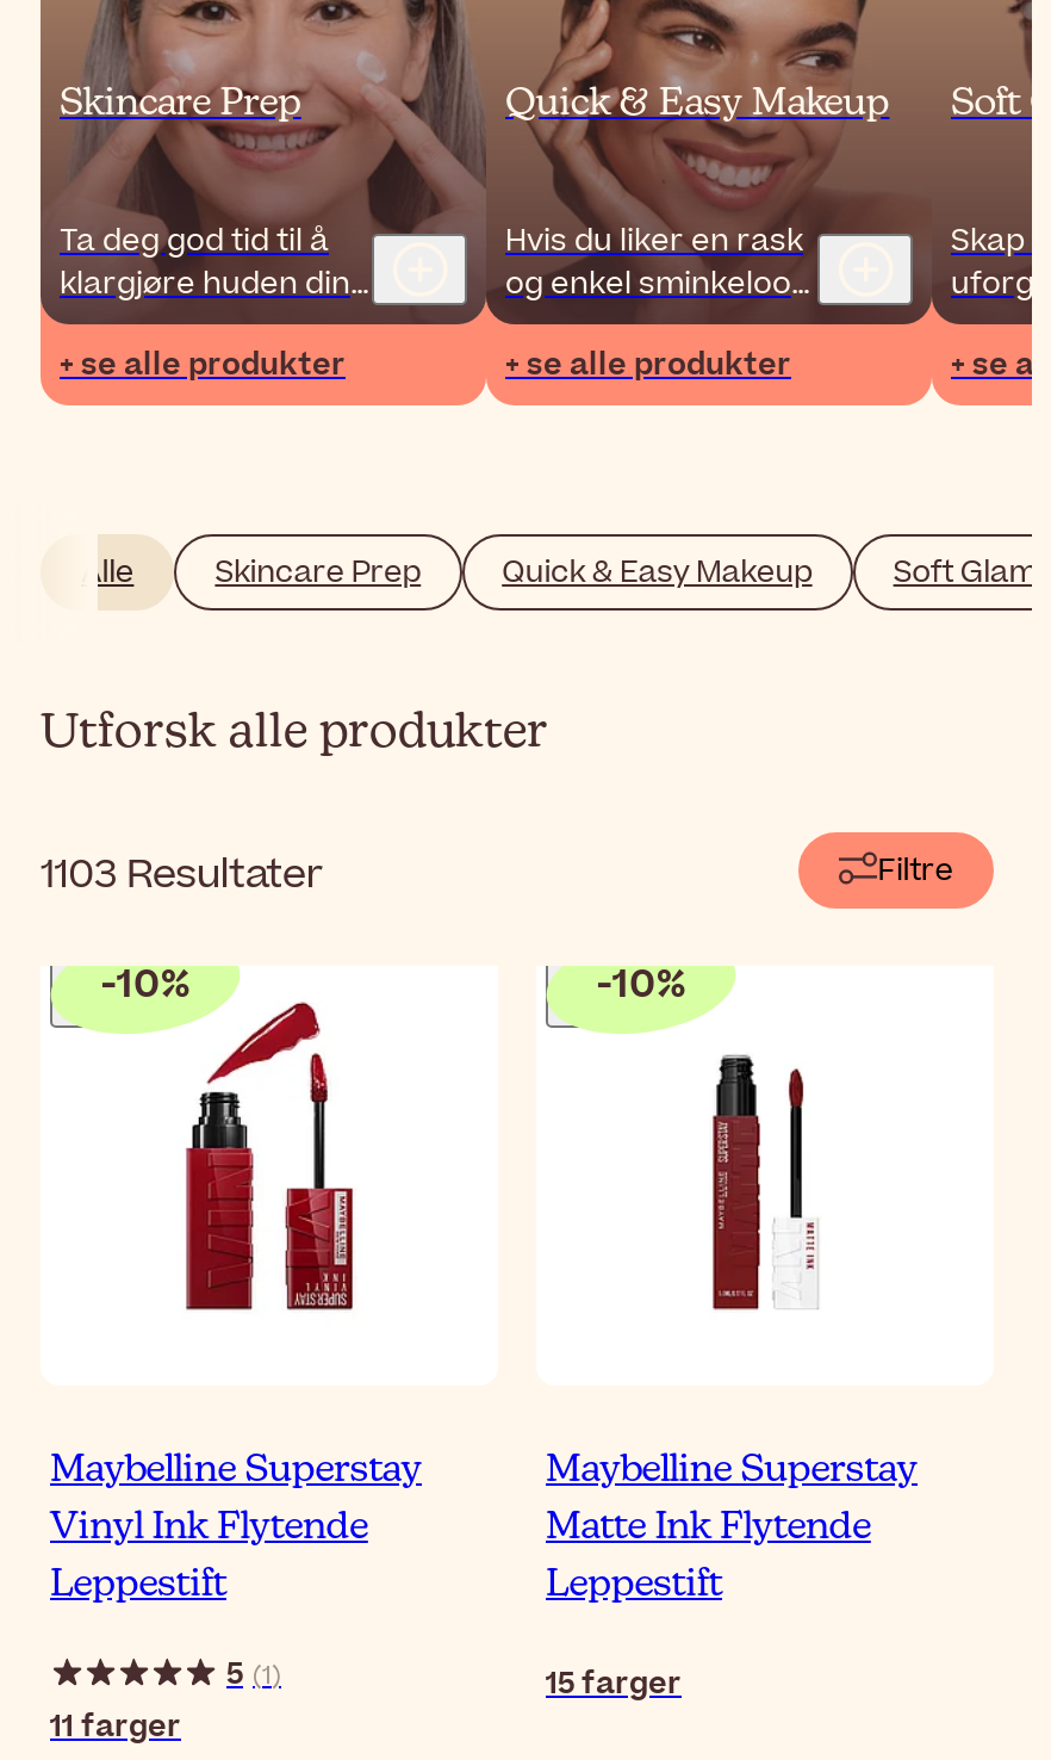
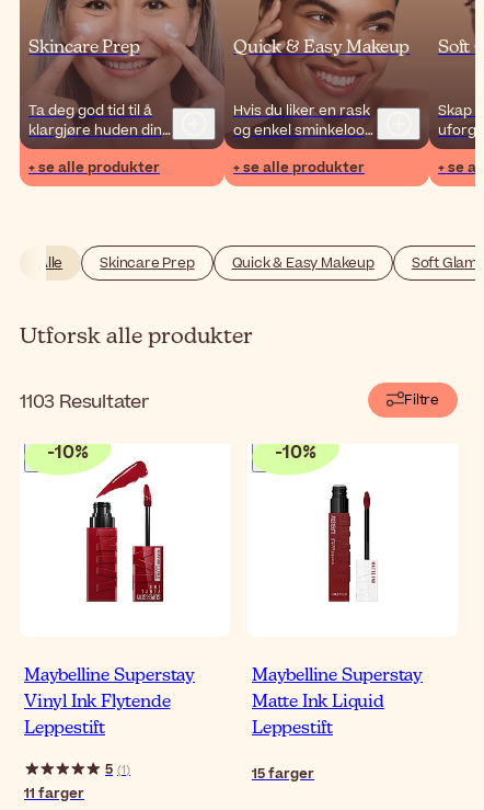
[546,1510,871,1548] Matte Ink Flytende -> [252,694,384,712] Matte Ink Liquid

